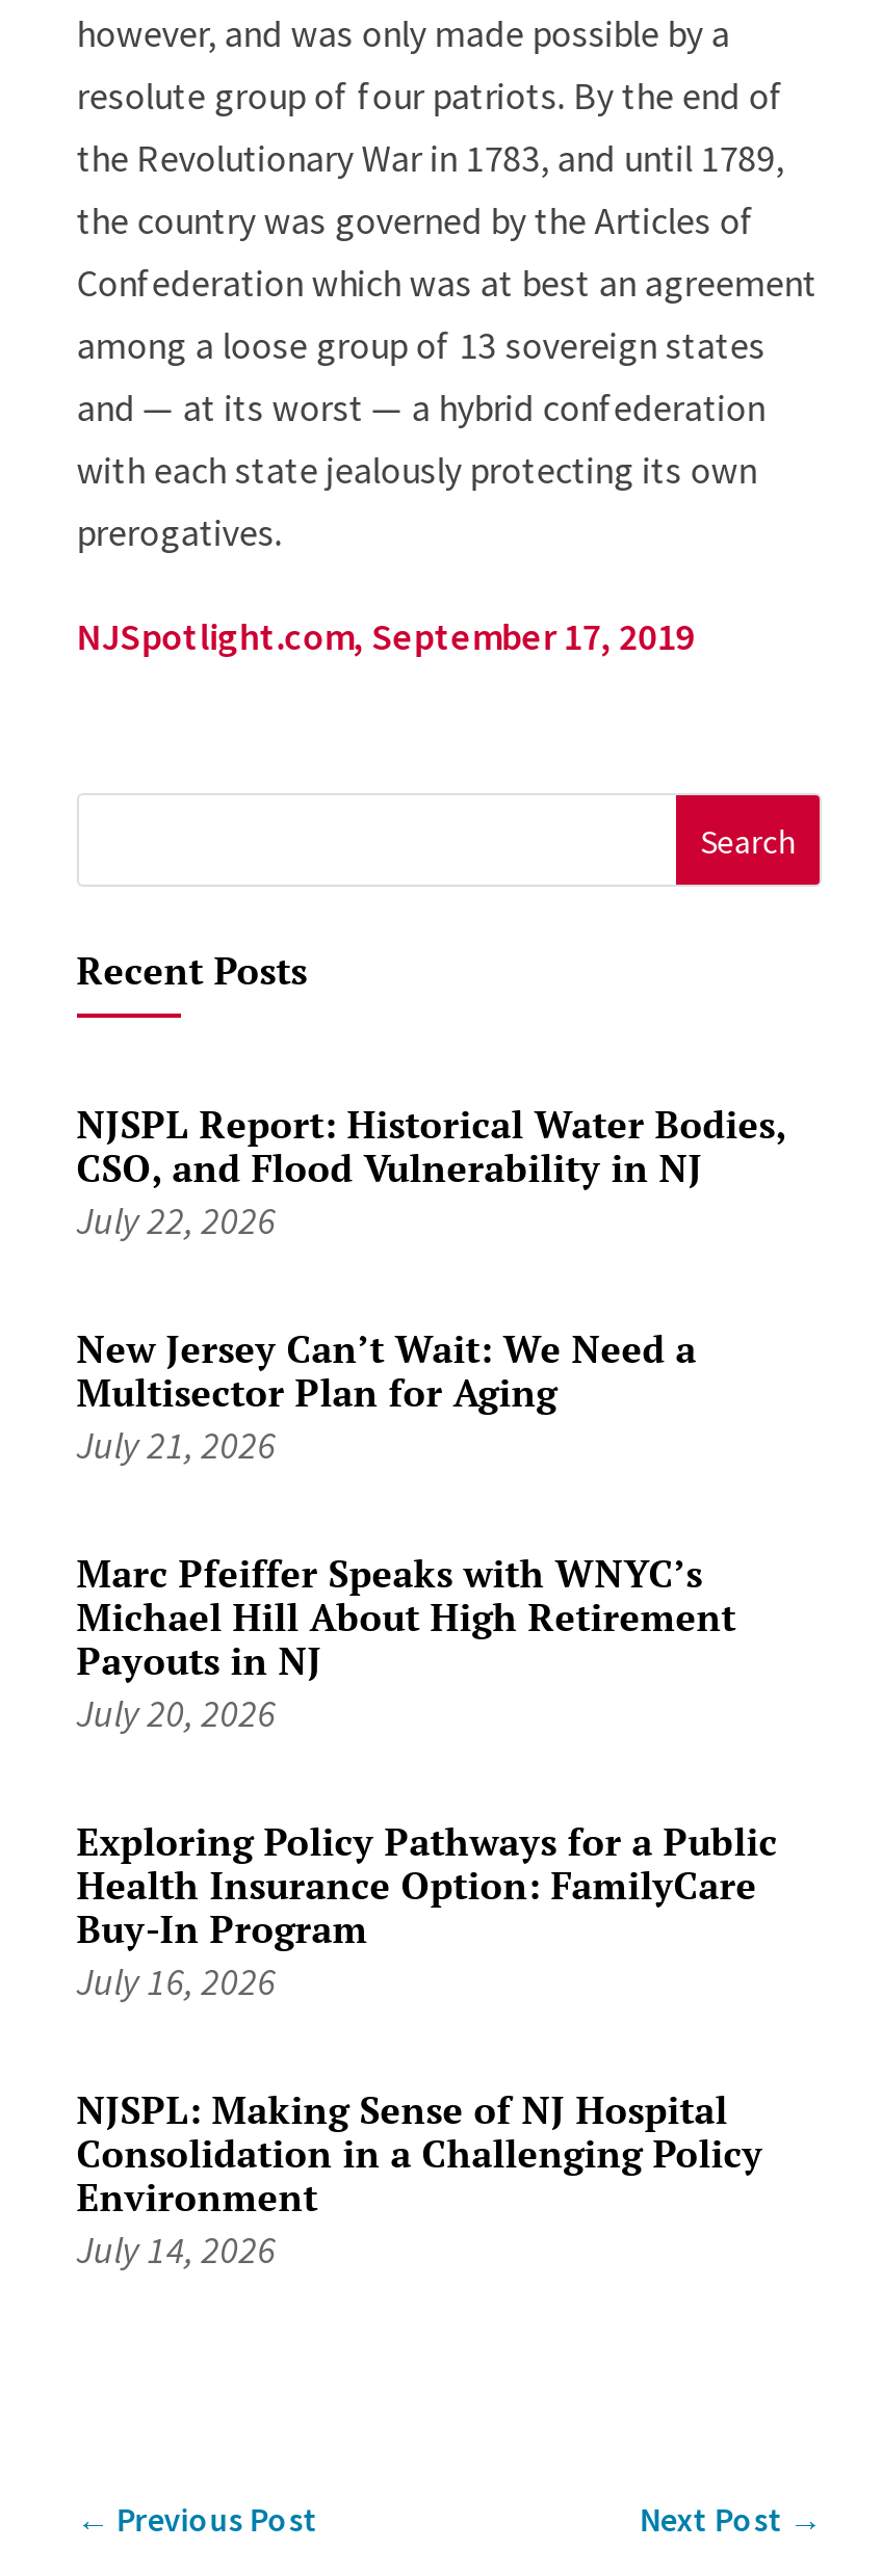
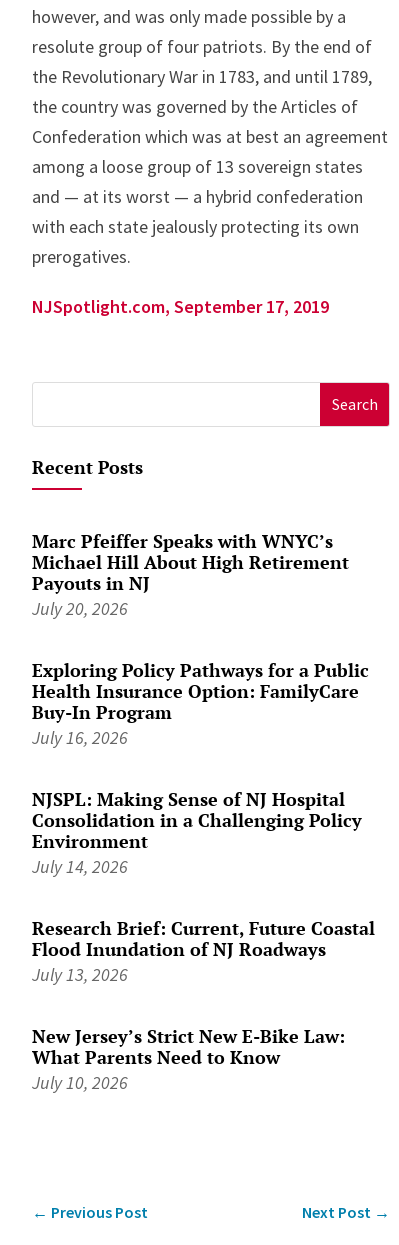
[77,1099,786,1469] NJSPL Report: Historical Water Bodies, | CSO, and Flood Vulnerability in NJ | July 22, 2026 | New Jersey Can’t Wait: We Need a | Multisector Plan for Aging | July 21, 2026 -> none
moved [77,1548,778,2273] -> [32,529,369,878]: Marc Pfeiffer Speaks with WNYC’s | Michael Hill About High Retirement | Payouts in NJ | ... | Environment | July 14, 2026
none -> [32,916,375,1094] Research Brief: Current, Future Coastal | Flood Inundation of NJ Roadways | July 13, 2026 | New Jersey’s Strict New E-Bike Law: | What Parents Need to Know | July 10, 2026

